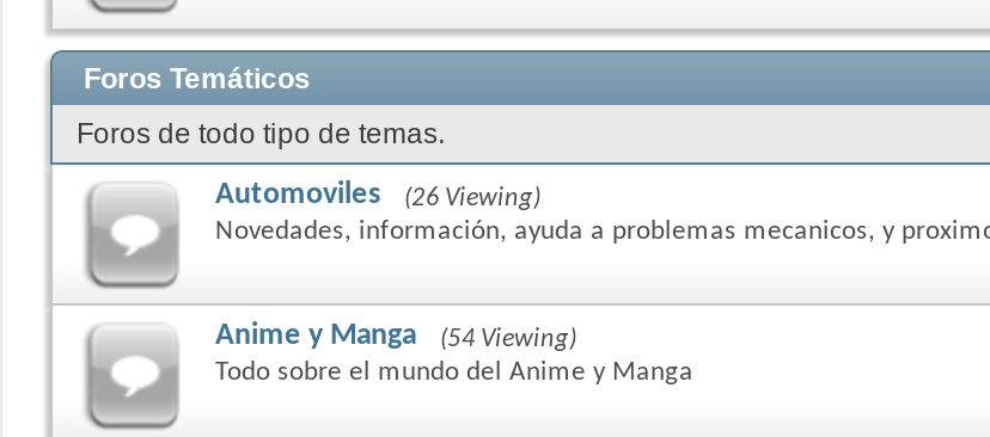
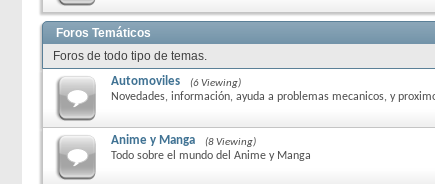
[215,180,540,213] Automoviles (26 Viewing) -> [111,75,241,89] Automoviles (6 Viewing)
[215,320,576,354] Anime y Manga (54 Viewing) -> [111,134,256,148] Anime y Manga (8 Viewing)

